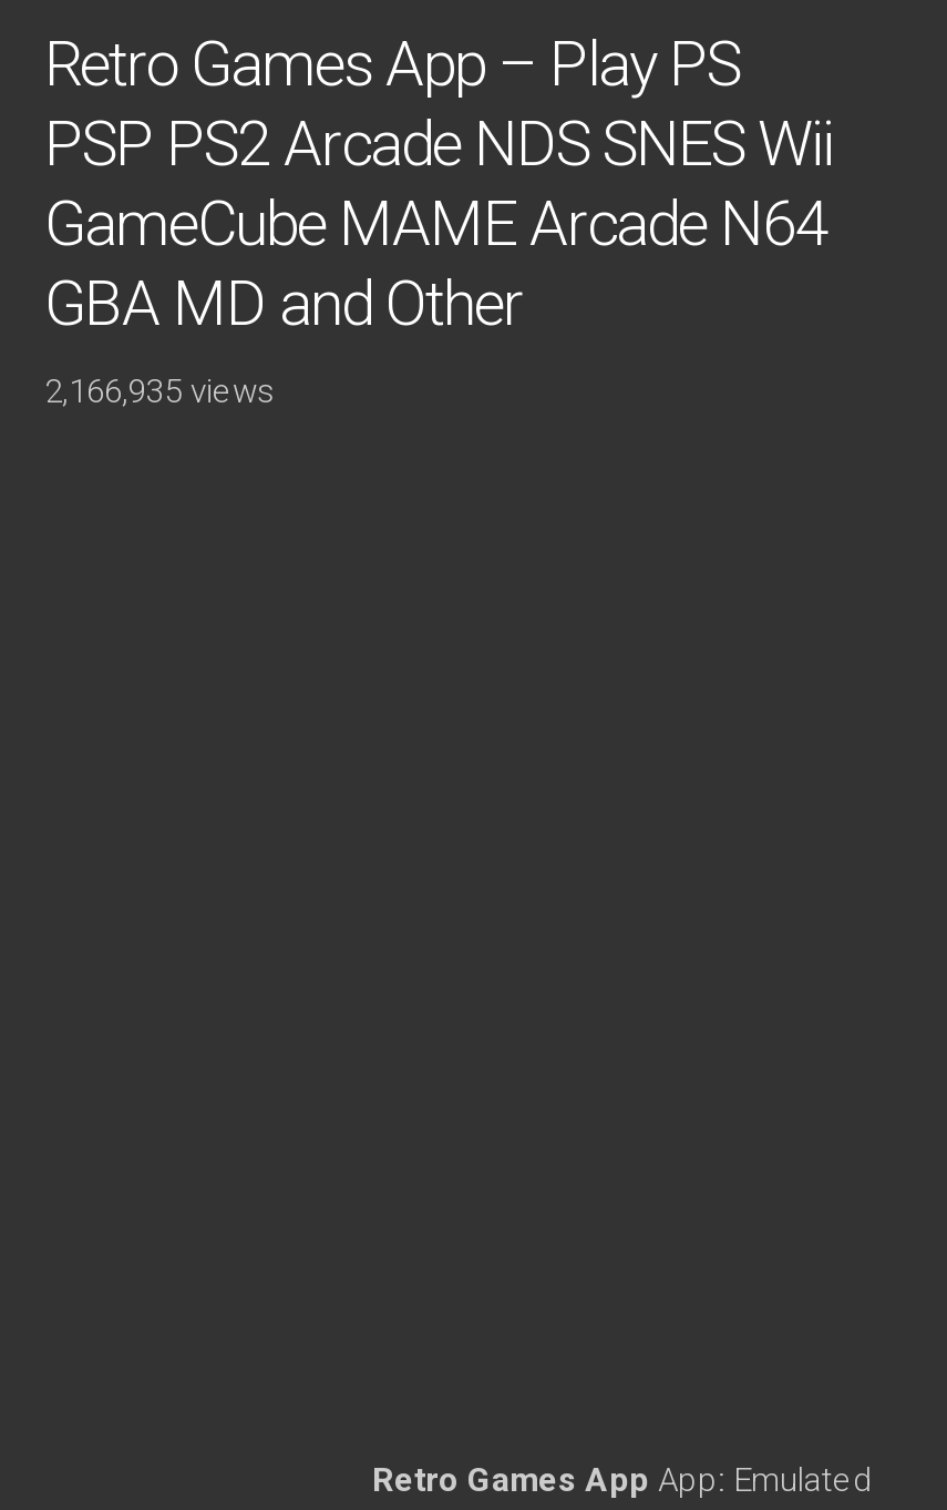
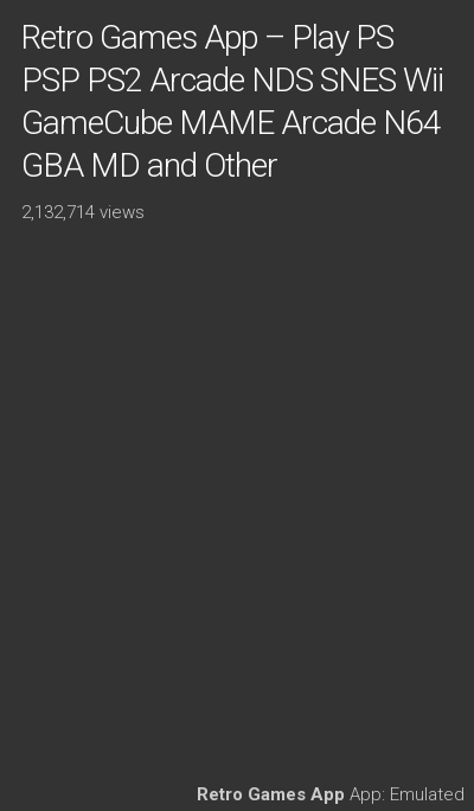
[44,371,275,411] 2,166,935 views -> [21,202,145,223] 2,132,714 views

